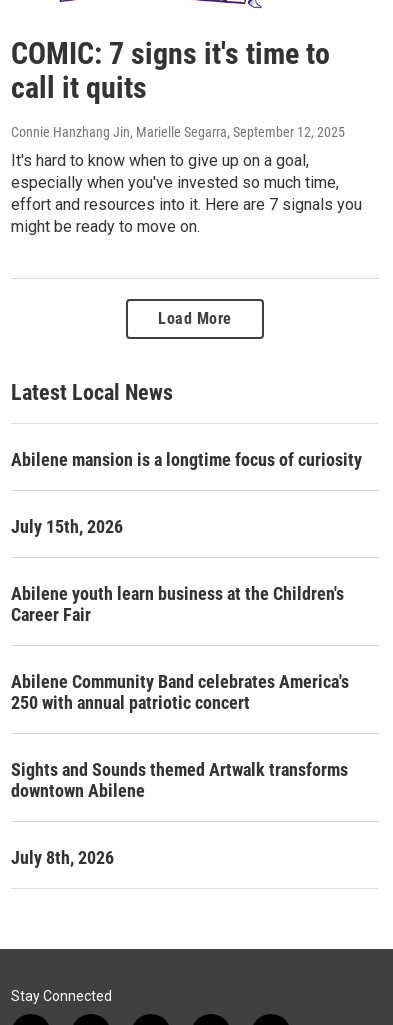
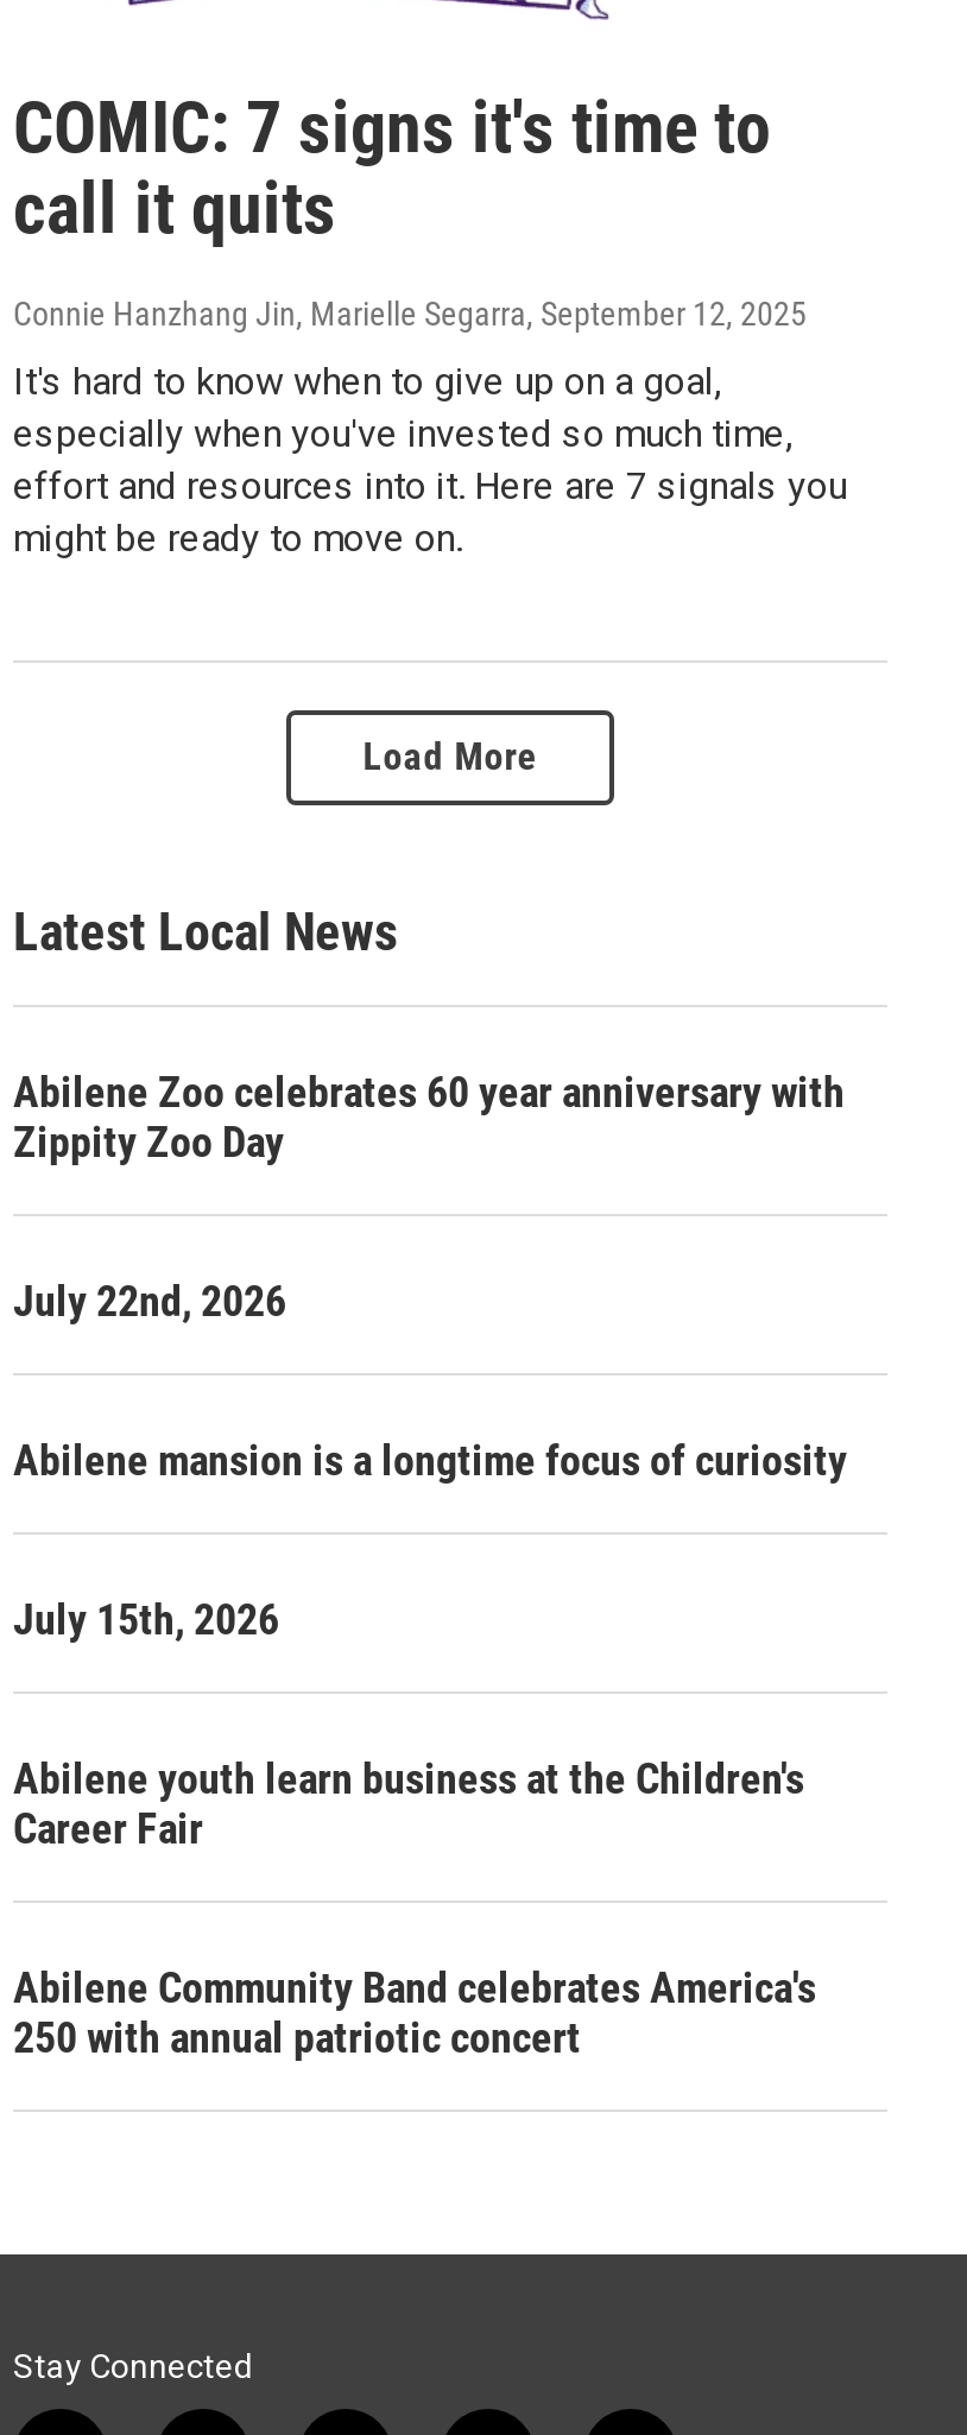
none -> [13,1066,845,1325] Abilene Zoo celebrates 60 year anniversary with | Zippity Zoo Day | July 22nd, 2026
moved [11,449,362,713] -> [13,1434,847,2062]: Abilene mansion is a longtime focus of curiosity | July 15th, 2026 | Abilene youth learn business at the Children's | Career Fair | Abilene Community Band celebrates America's | 250 with annual patriotic concert
[11,759,348,868] Sights and Sounds themed Artwalk transforms | downtown Abilene | July 8th, 2026 -> none

